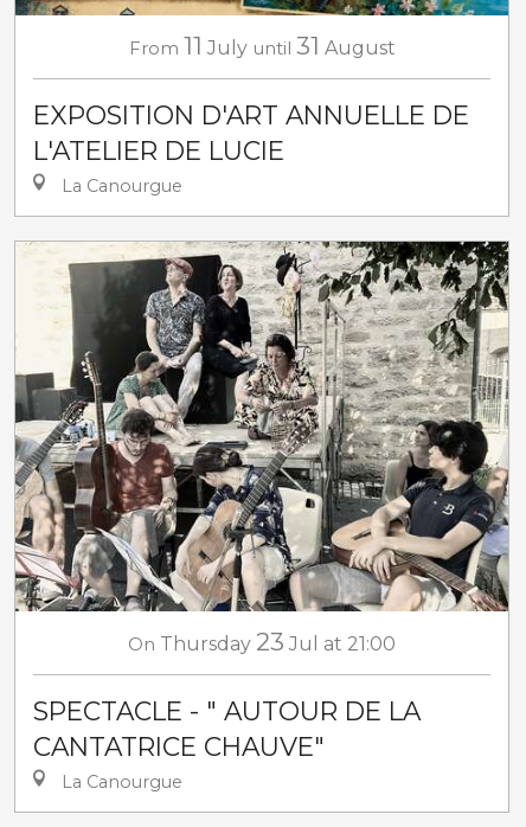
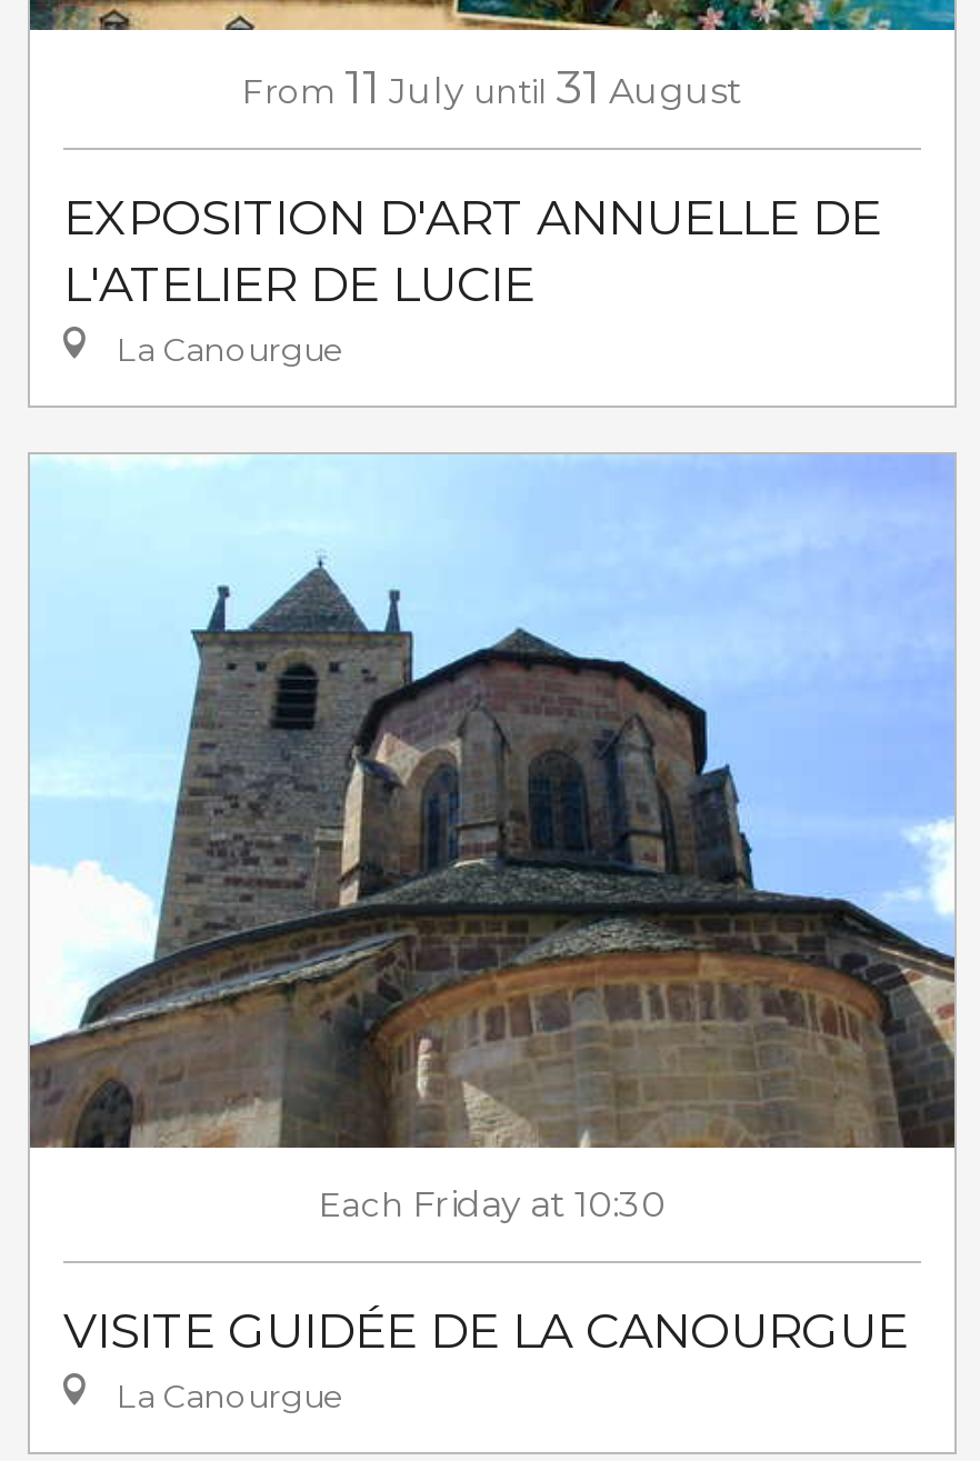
[14,241,509,657] [image] | On Thursday 23 Jul at 21:00 -> [28,453,957,1225] [image] | Each Friday at 10:30
[33,696,421,762] SPECTACLE - " AUTOUR DE LA | CANTATRICE CHAUVE" -> [63,1300,908,1358] VISITE GUIDÉE DE LA CANOURGUE

